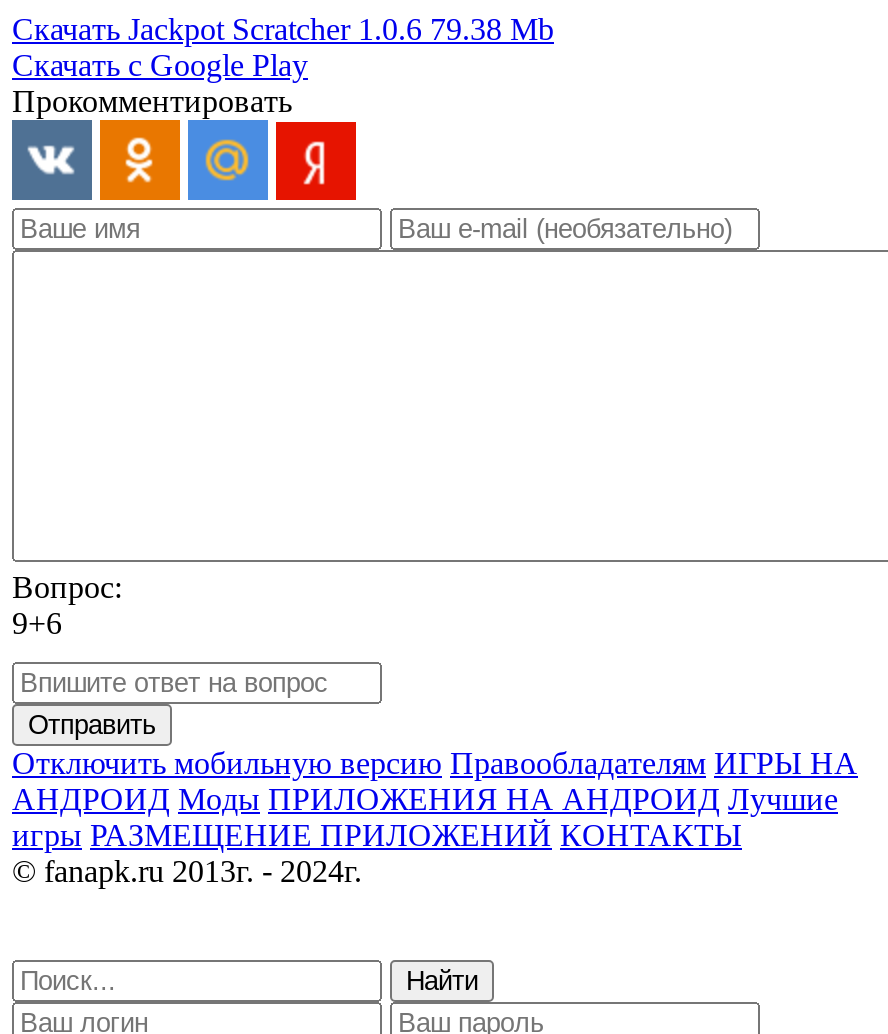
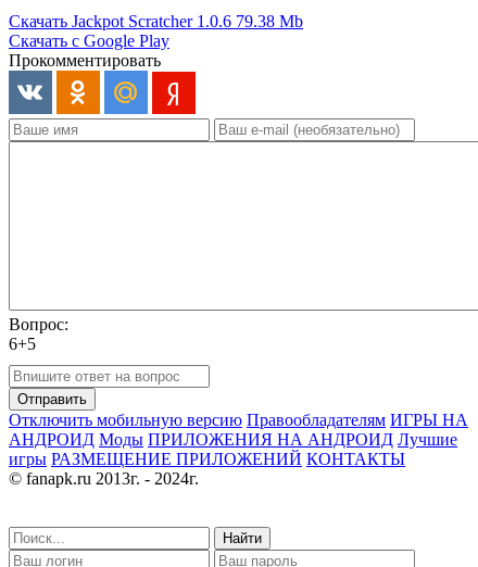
[12,606,62,640] 9+6 -> [9,335,36,353] 6+5

